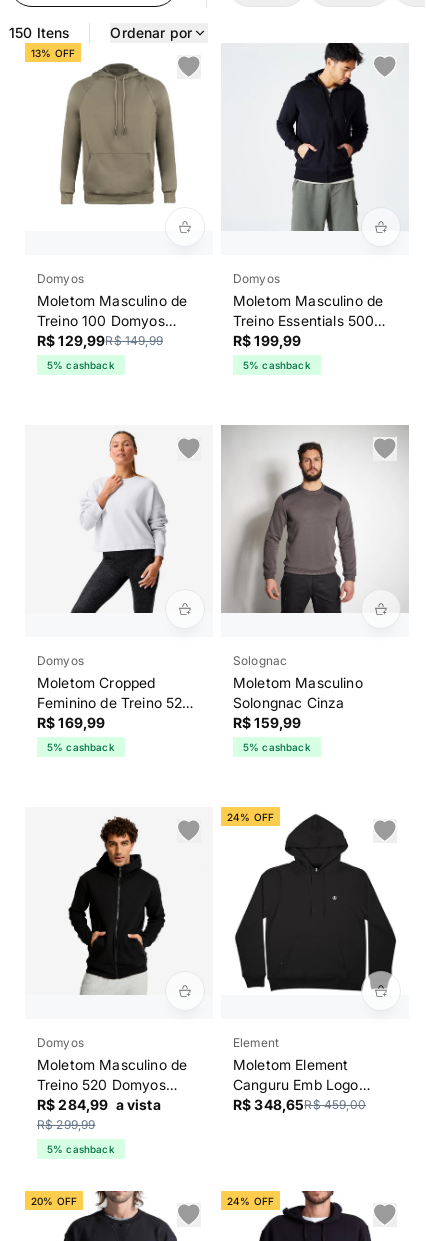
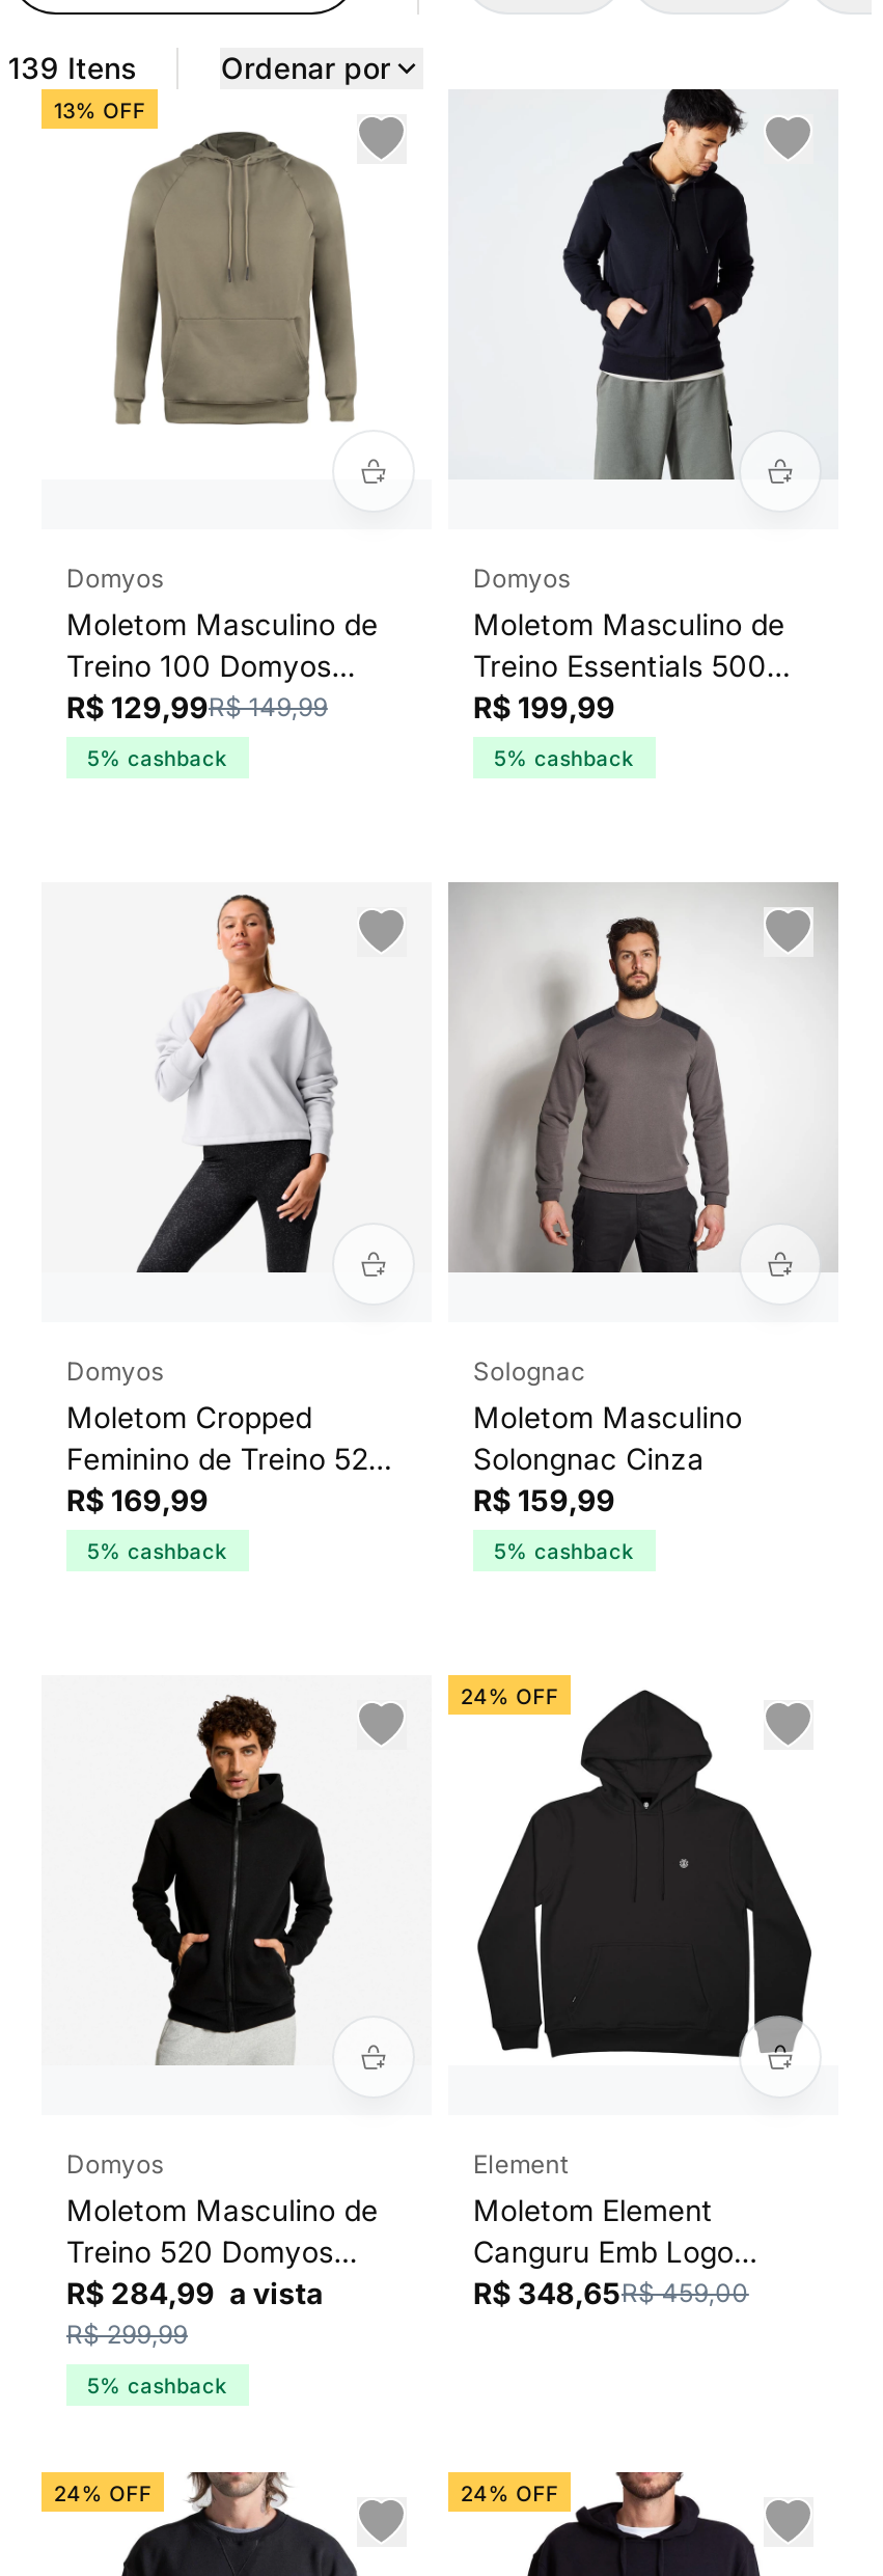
[9,24,69,41] 150 Itens -> [8,50,136,85] 139 Itens
[31,1194,77,1206] 20% OFF -> [54,2479,152,2504] 24% OFF

